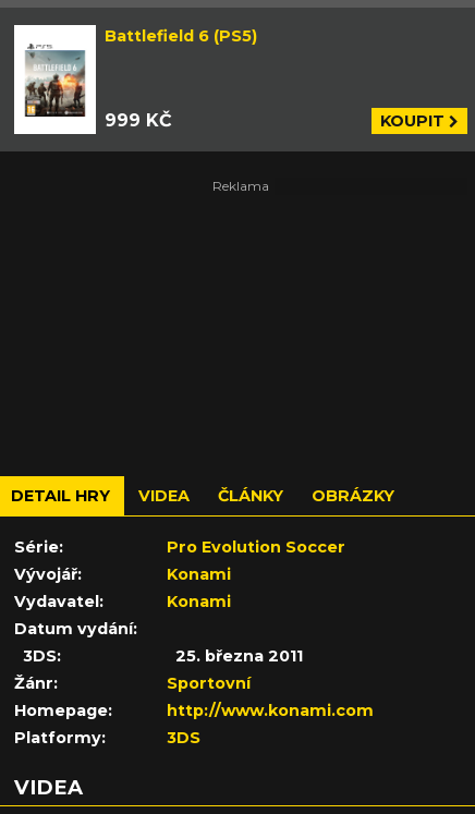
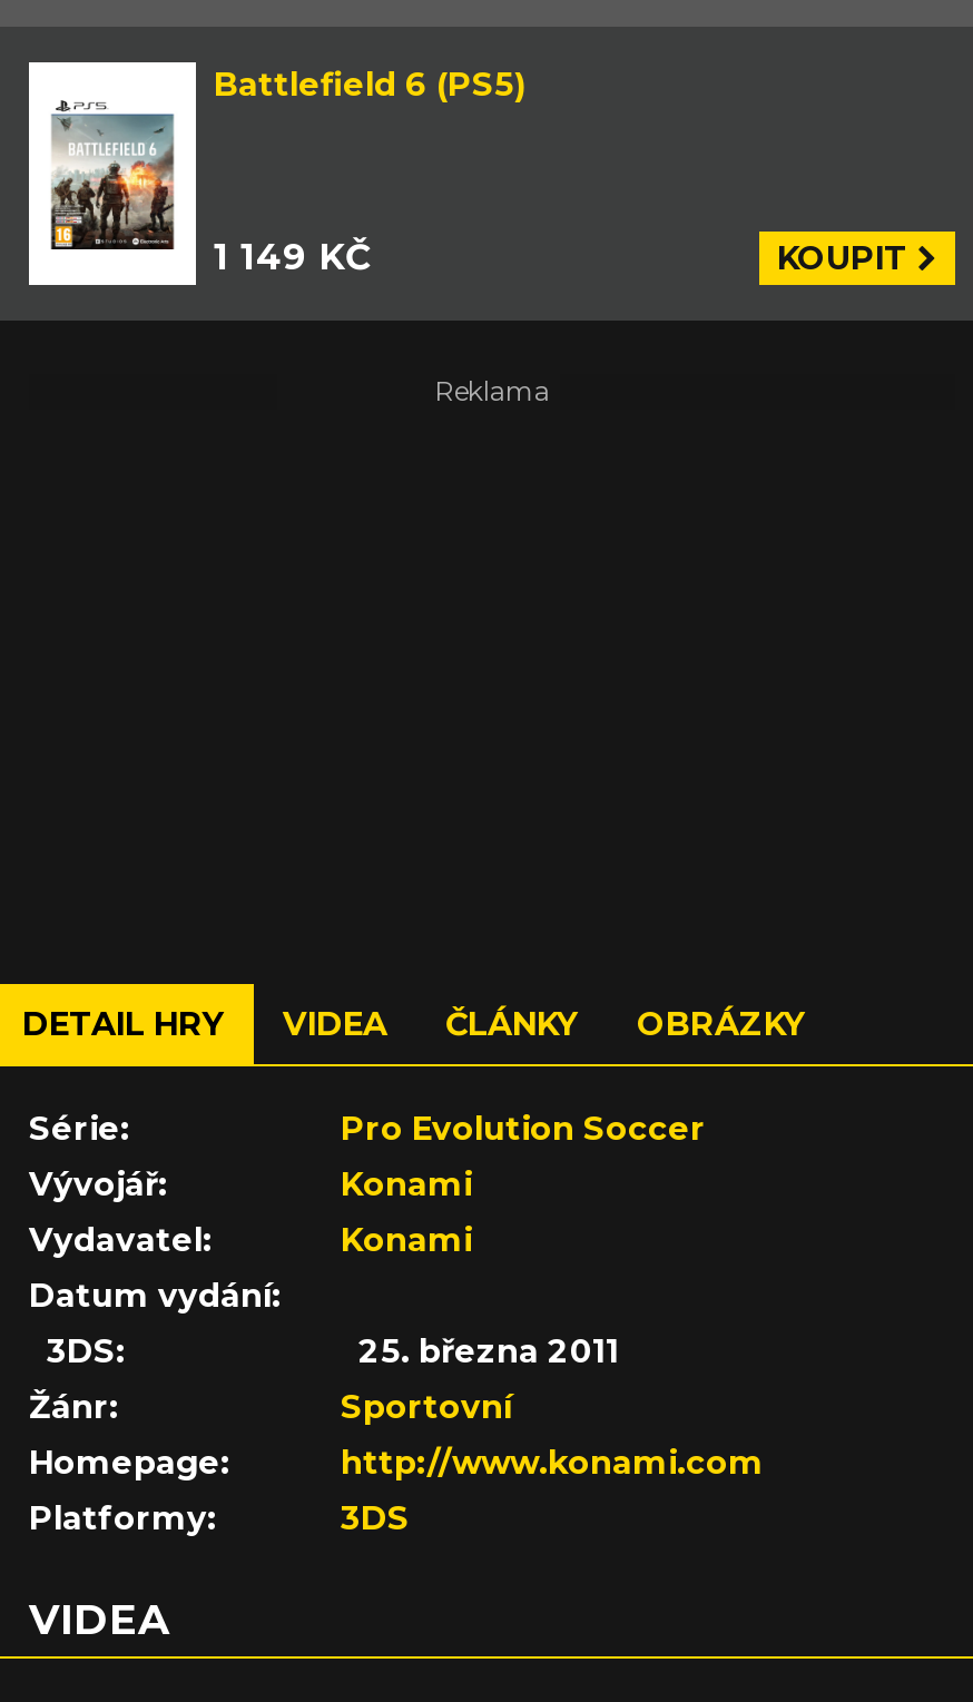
[105,110,172,131] 999 KČ -> [214,236,372,278] 1 149 KČ

